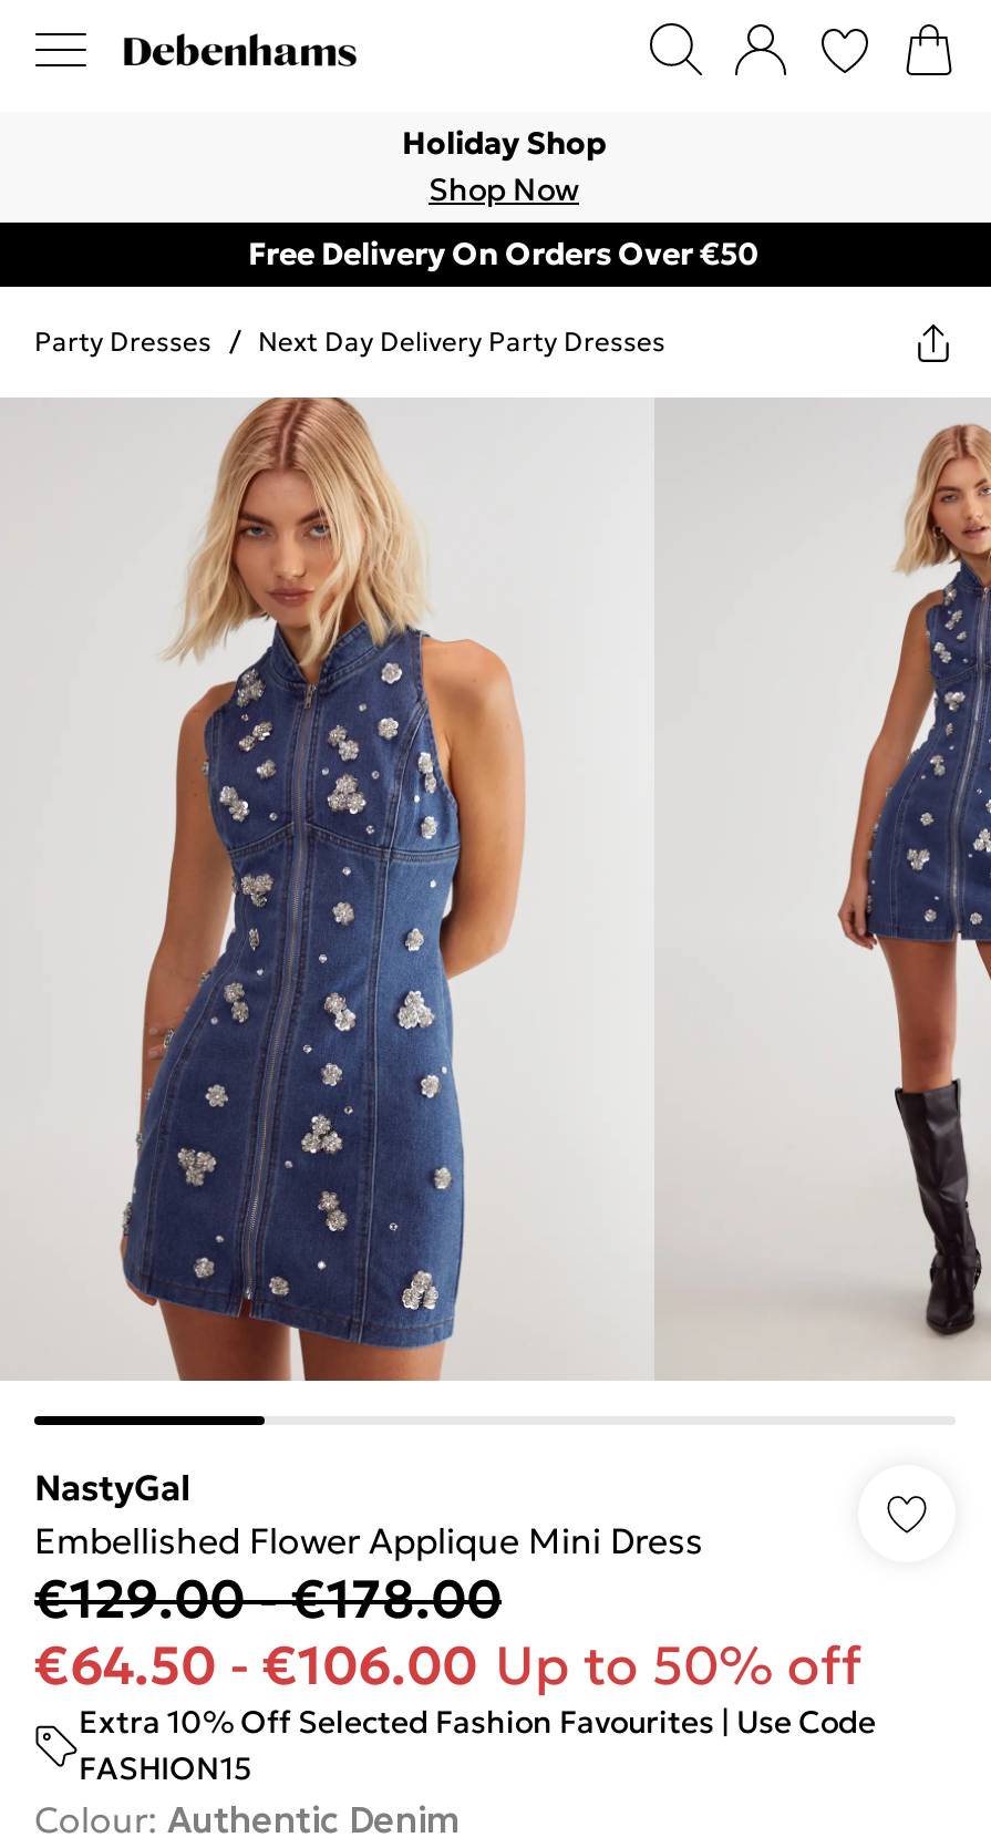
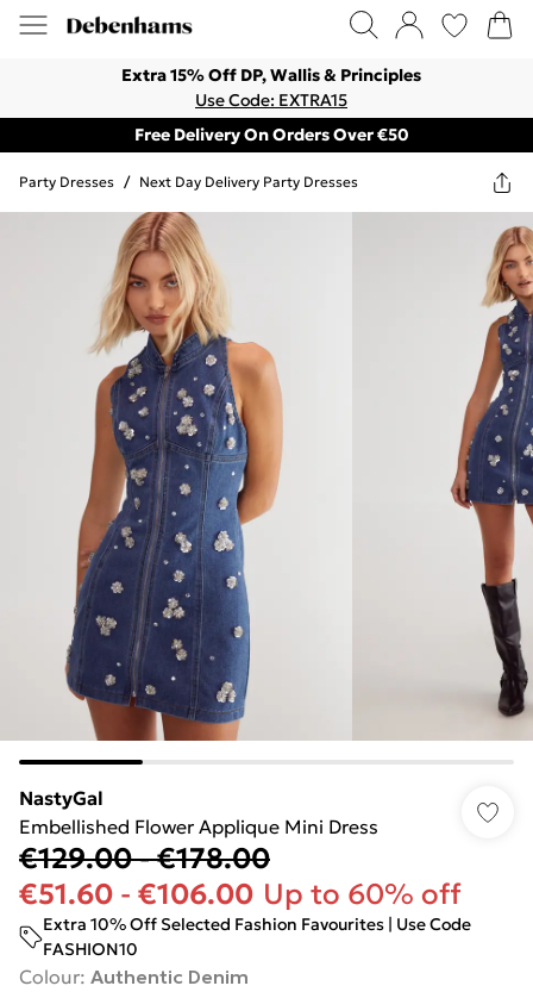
[402,123,606,209] Holiday Shop | Shop Now -> [121,64,421,111] Extra 15% Off DP, Wallis & Principles | Use Code: EXTRA15
[34,1633,863,1700] €64.50 - €106.00 Up to 50% off -> [19,876,462,912] €51.60 - €106.00 Up to 60% off
[79,1748,251,1788] FASHION15 -> [43,938,138,960] FASHION10

